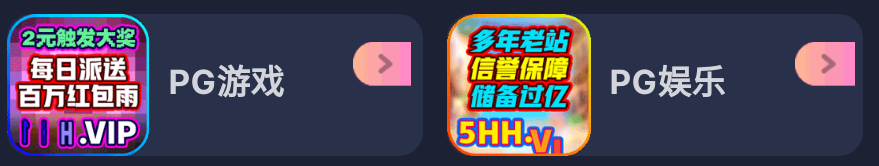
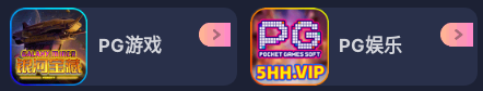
[9,15,149,153] [image] -> [12,10,87,83] [image]
[449,13,591,157] [image] -> [251,8,329,86] [image]

